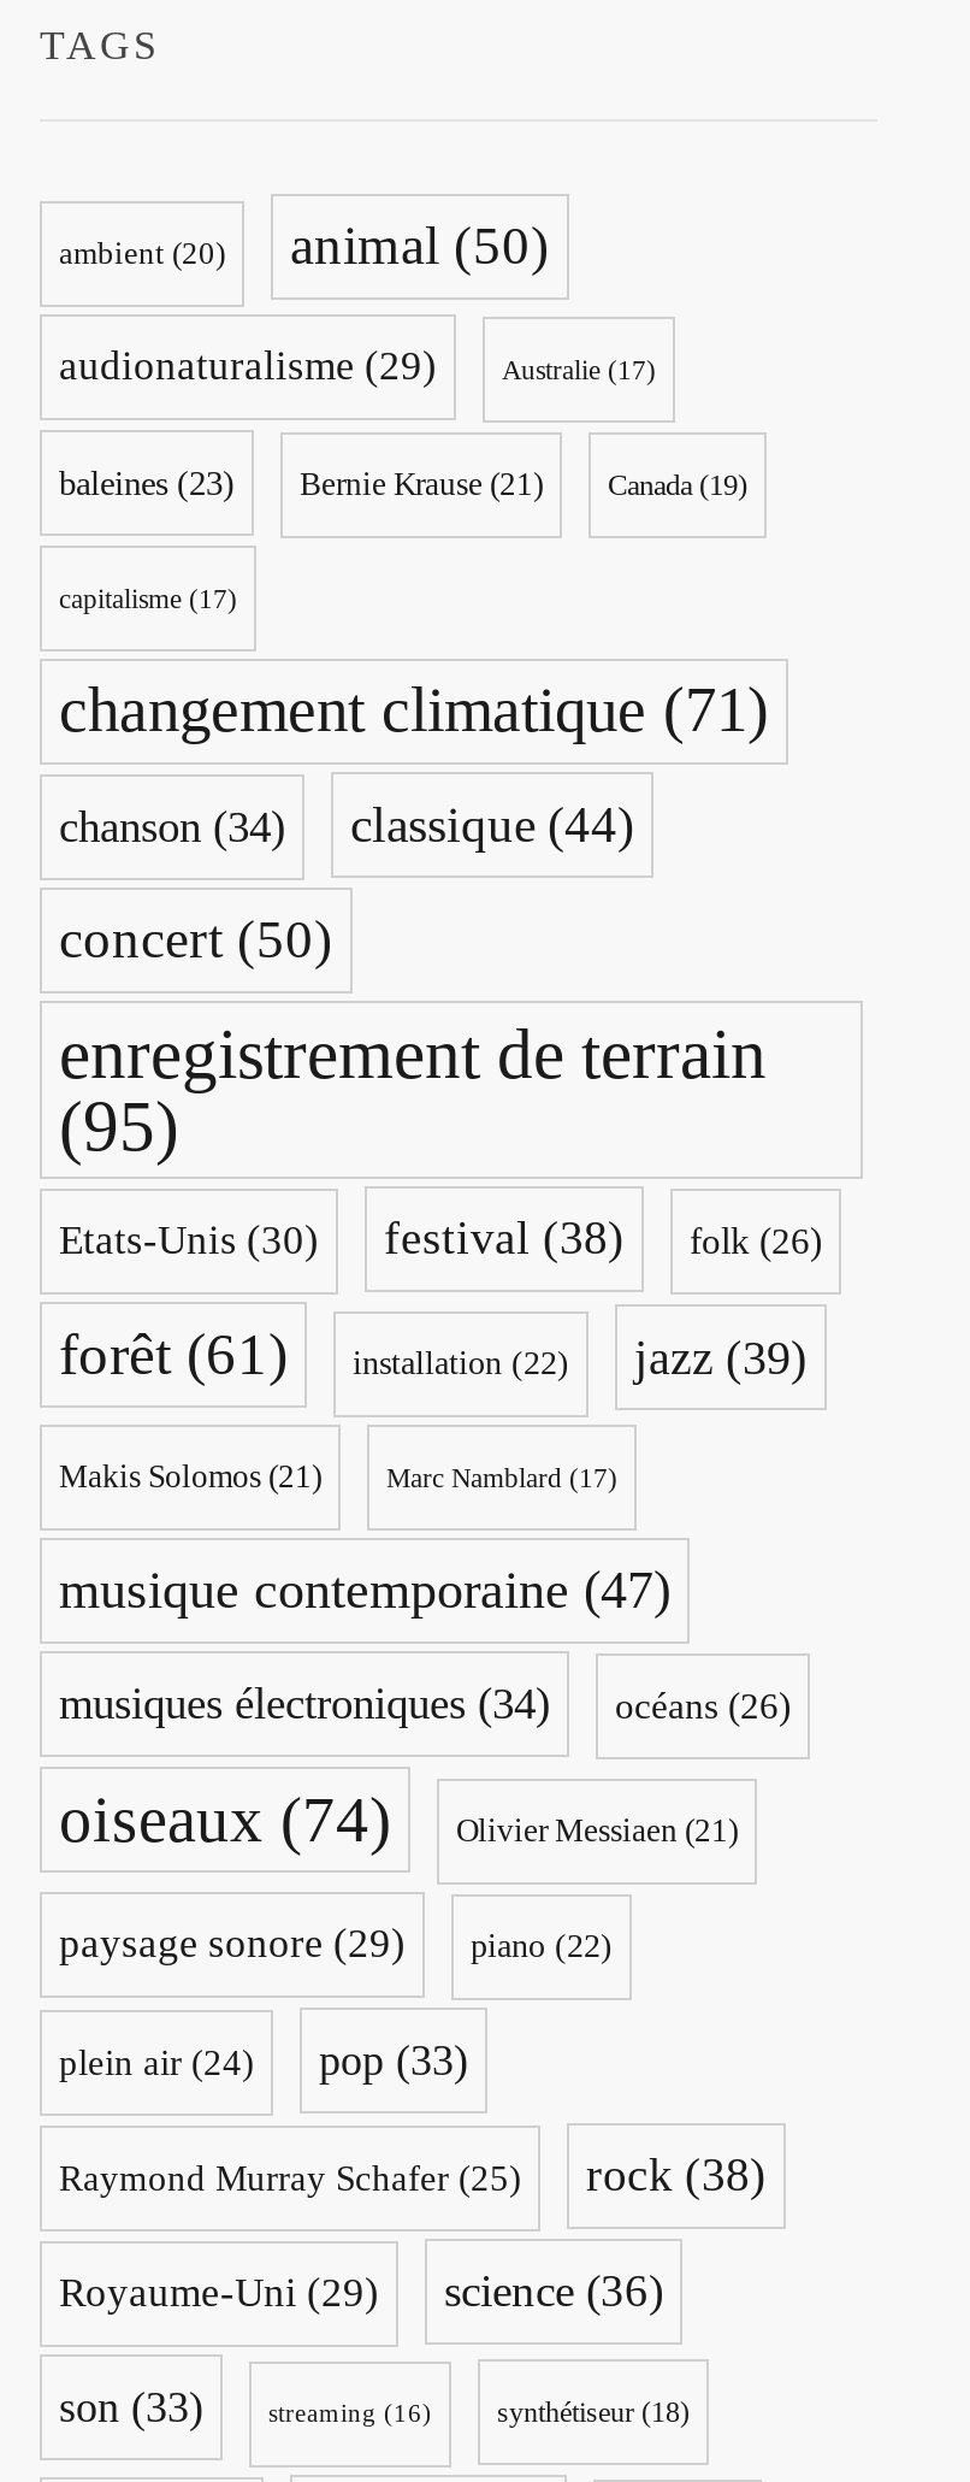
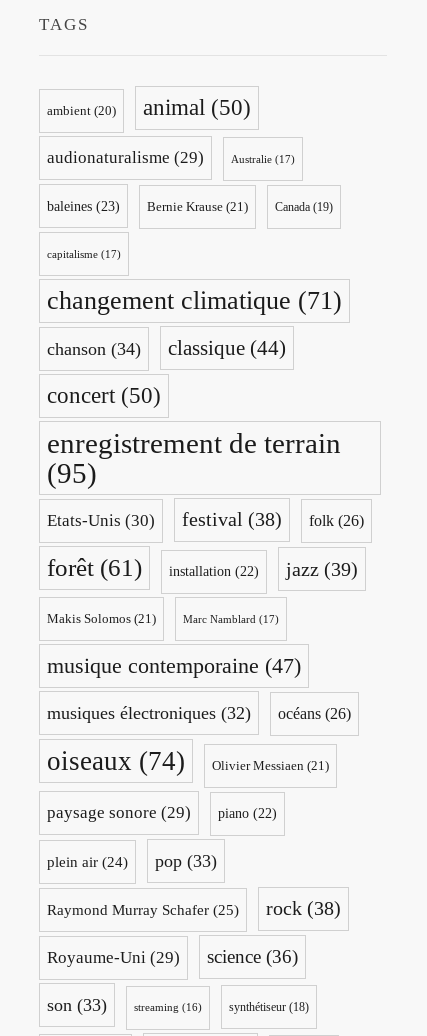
[59,1680,550,1728] musiques électroniques (34) -> [47,703,251,723] musiques électroniques (32)

